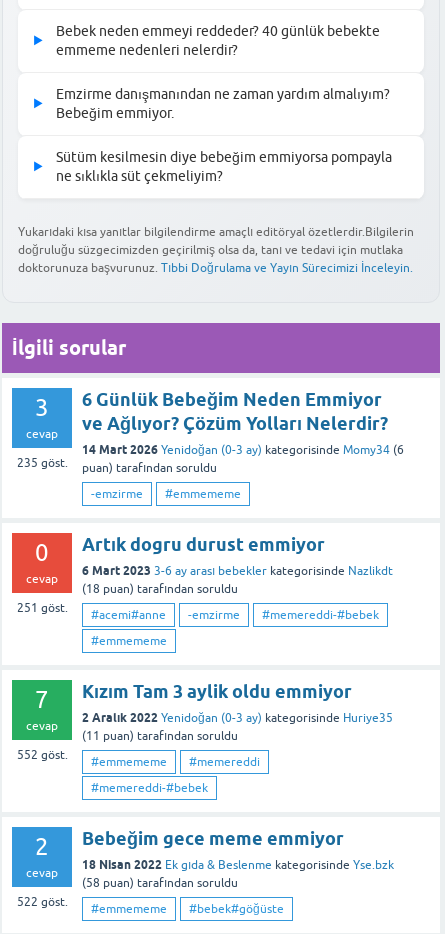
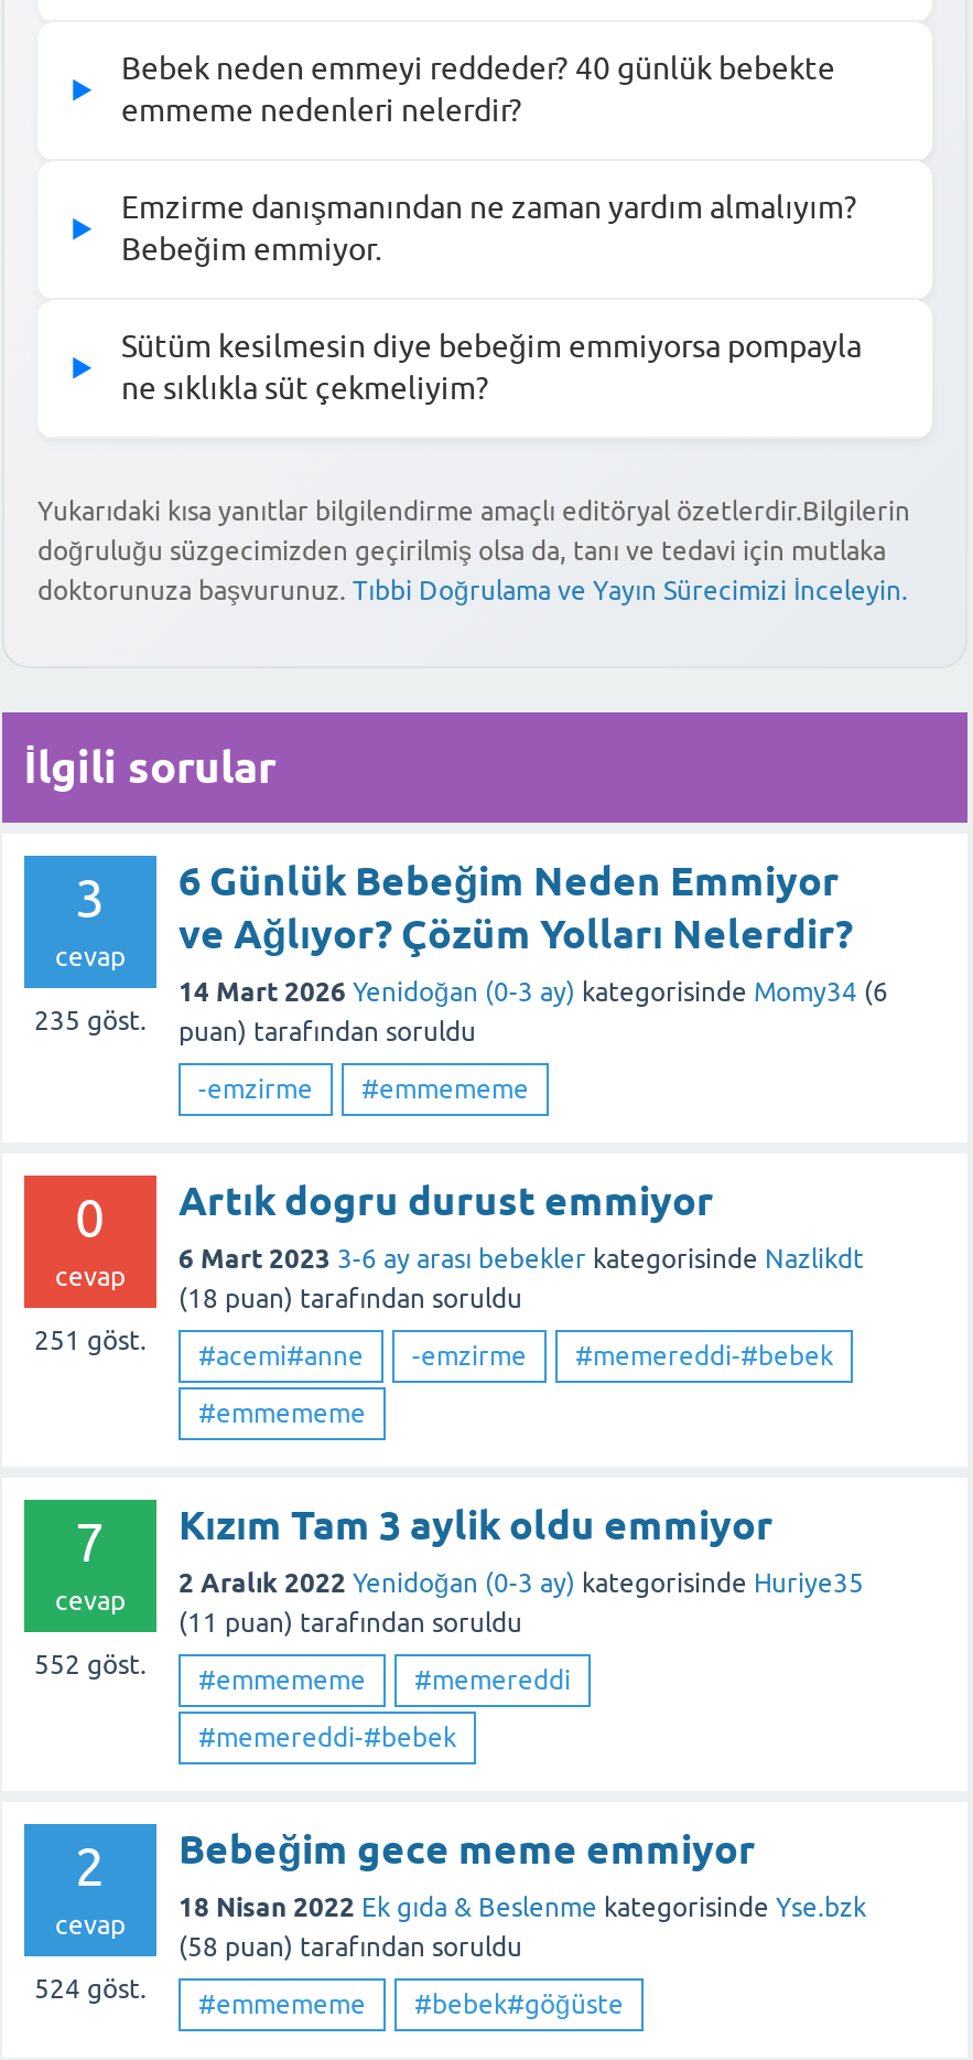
[16,895,284,916] 522 göst. #emmememe #bebek#göğüste -> [34,1974,624,2020] 524 göst. #emmememe #bebek#göğüste

